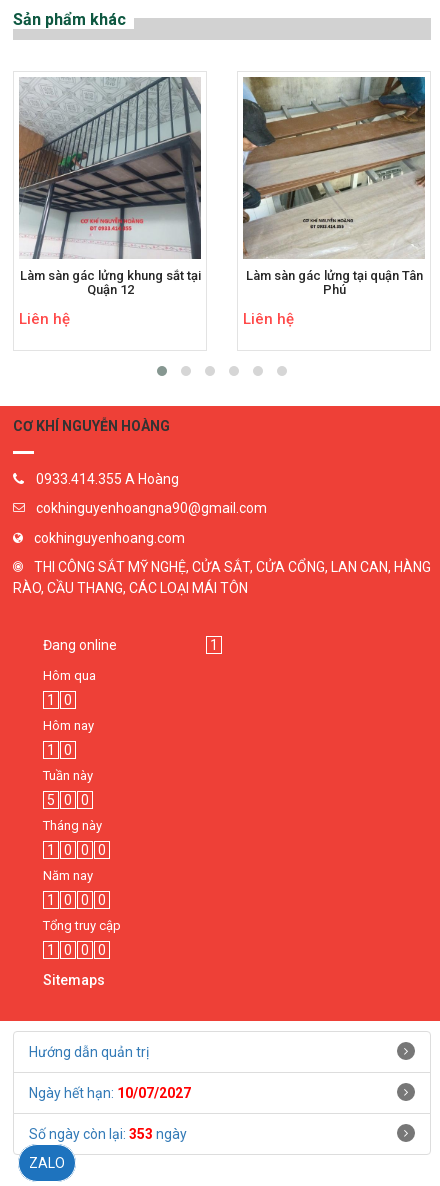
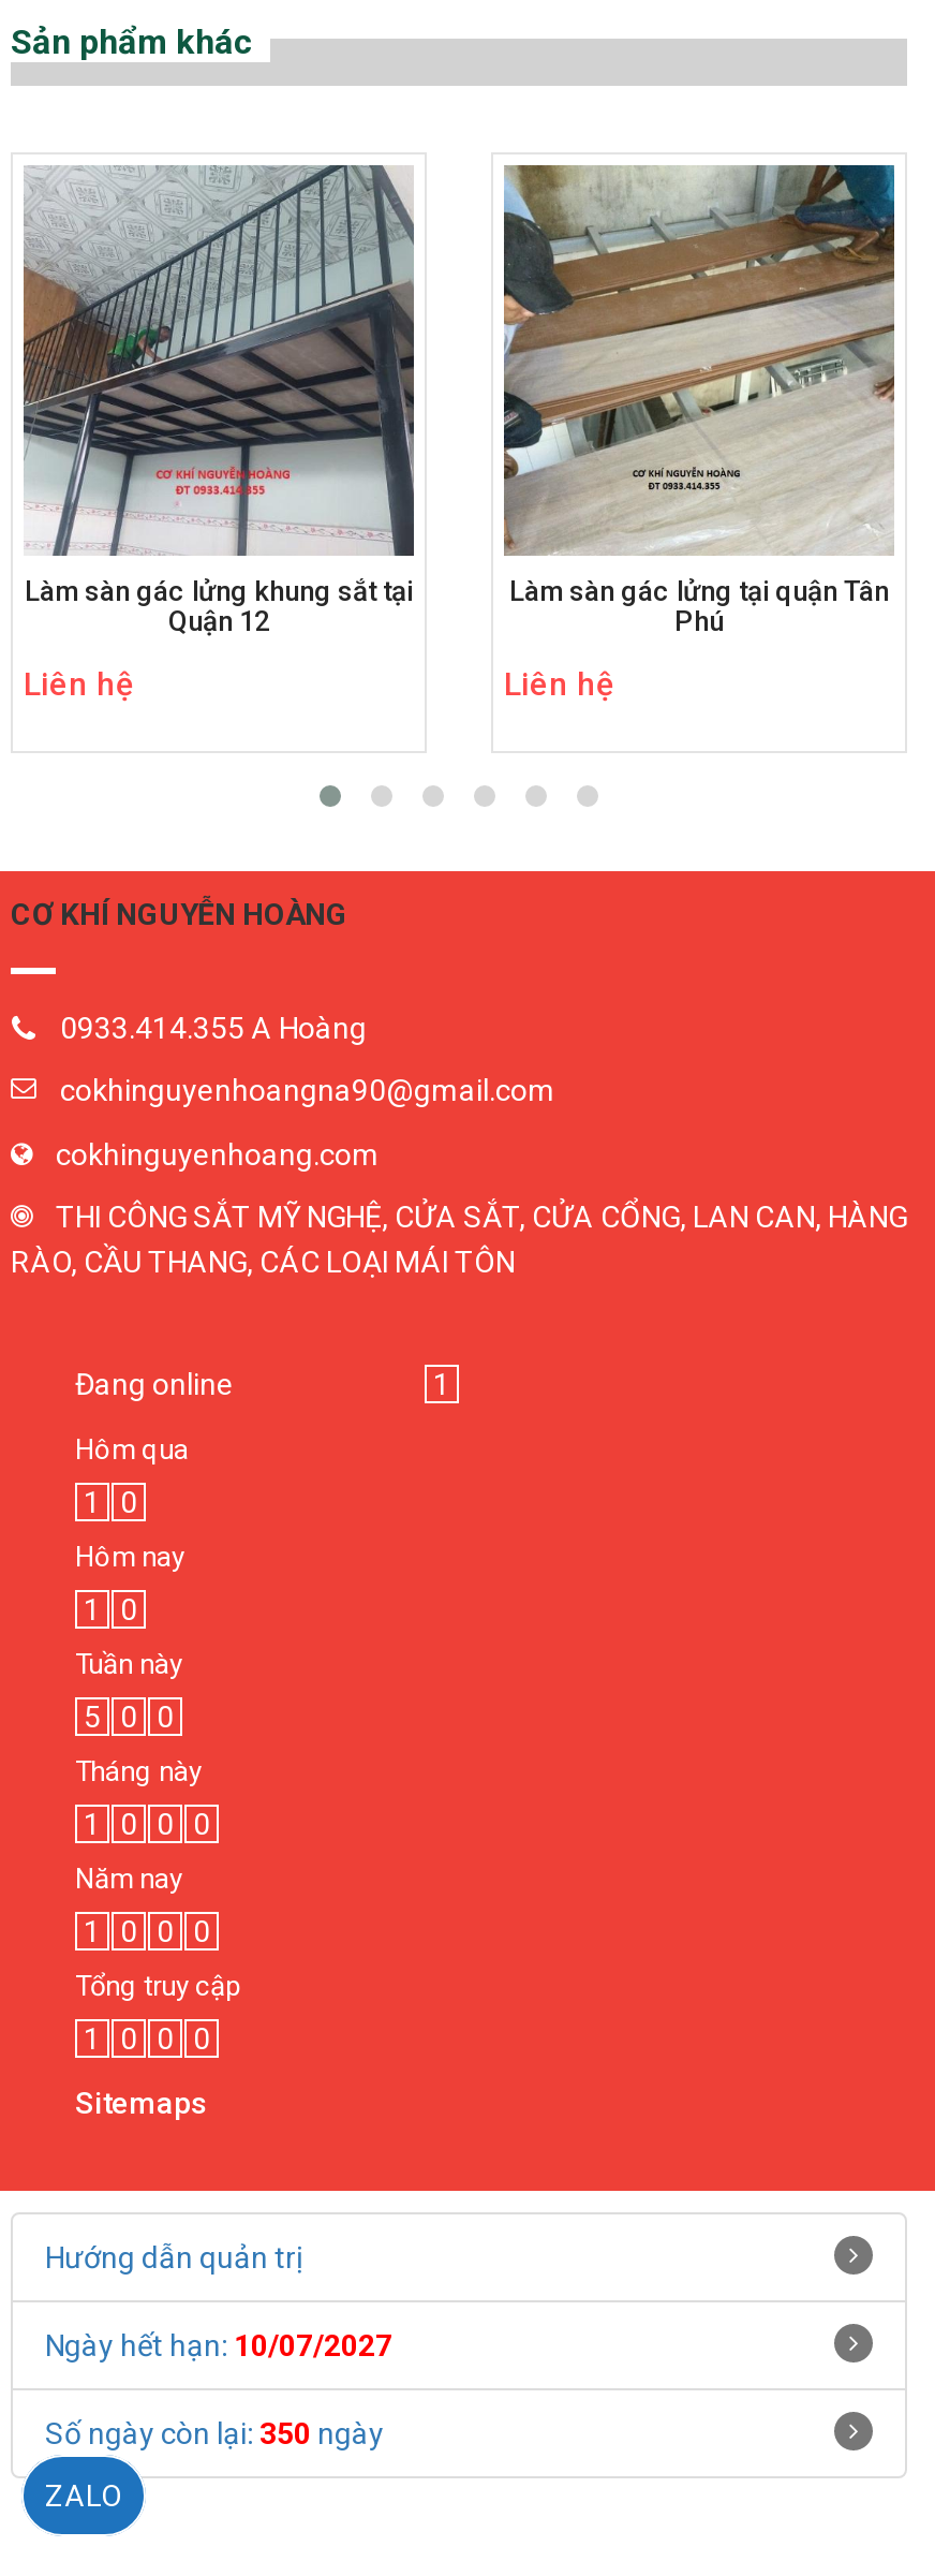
[29,1126,187,1142] Số ngày còn lại: 353 ngày -> [45,2417,384,2451] Số ngày còn lại: 350 ngày

